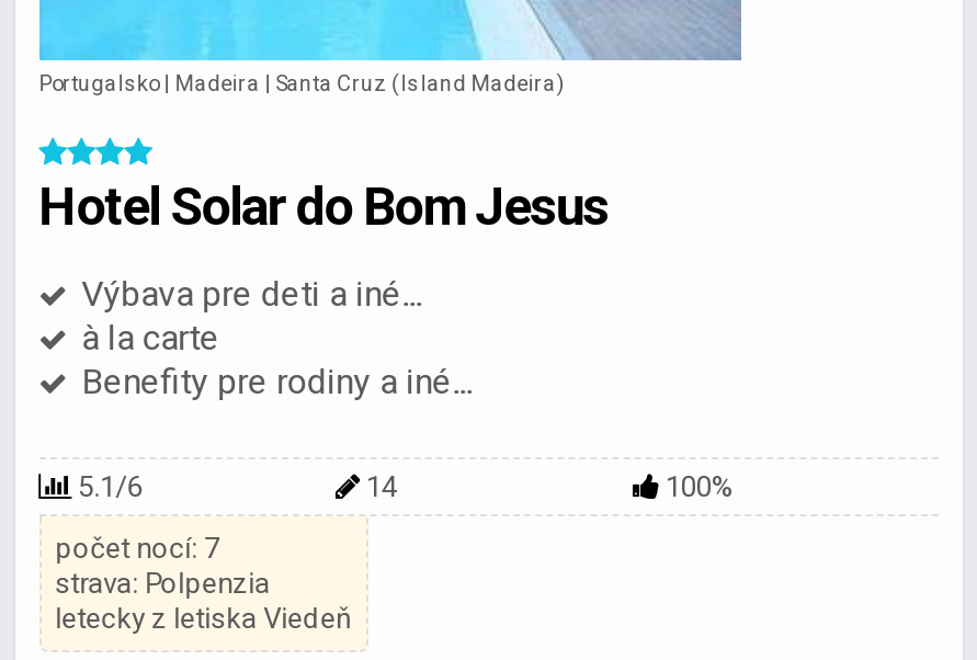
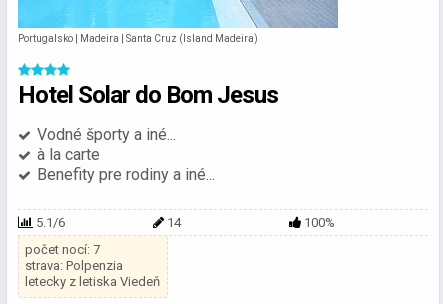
[81,274,421,315] Výbava pre deti a iné... -> [37,125,176,144] Vodné športy a iné...

